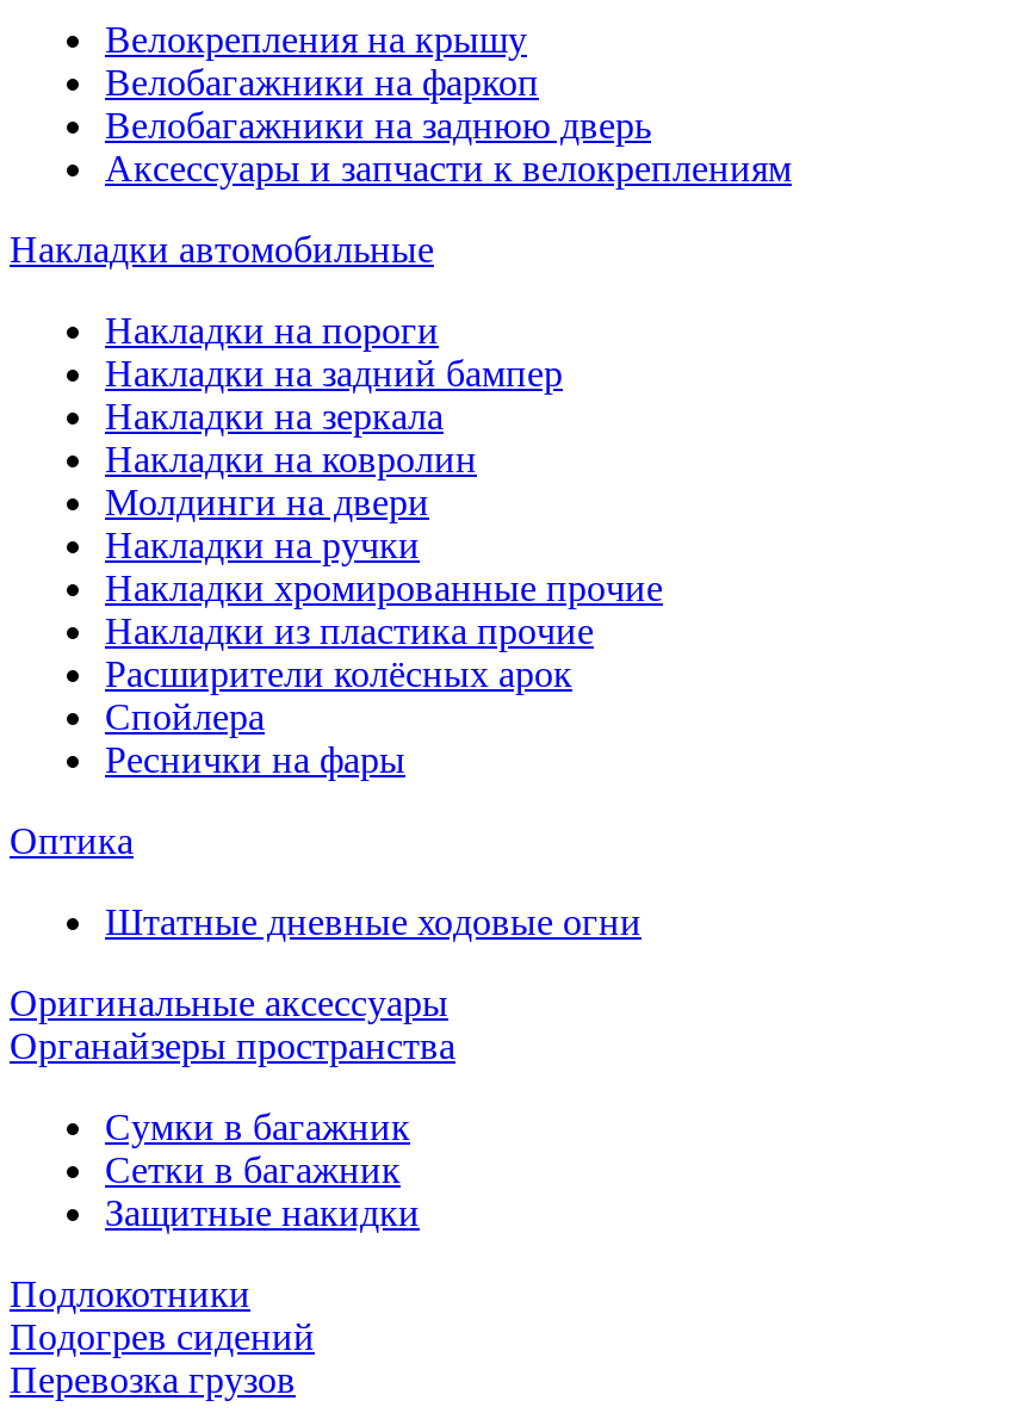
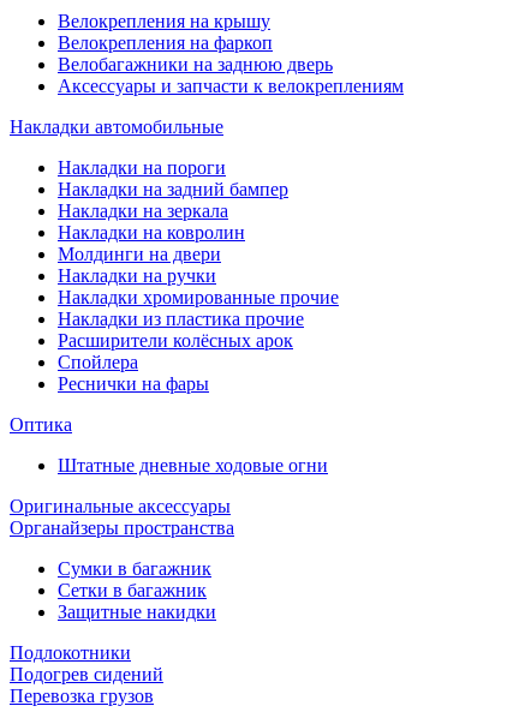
[105,62,539,103] Велобагажники на фаркоп -> [58,32,273,53] Велокрепления на фаркоп

